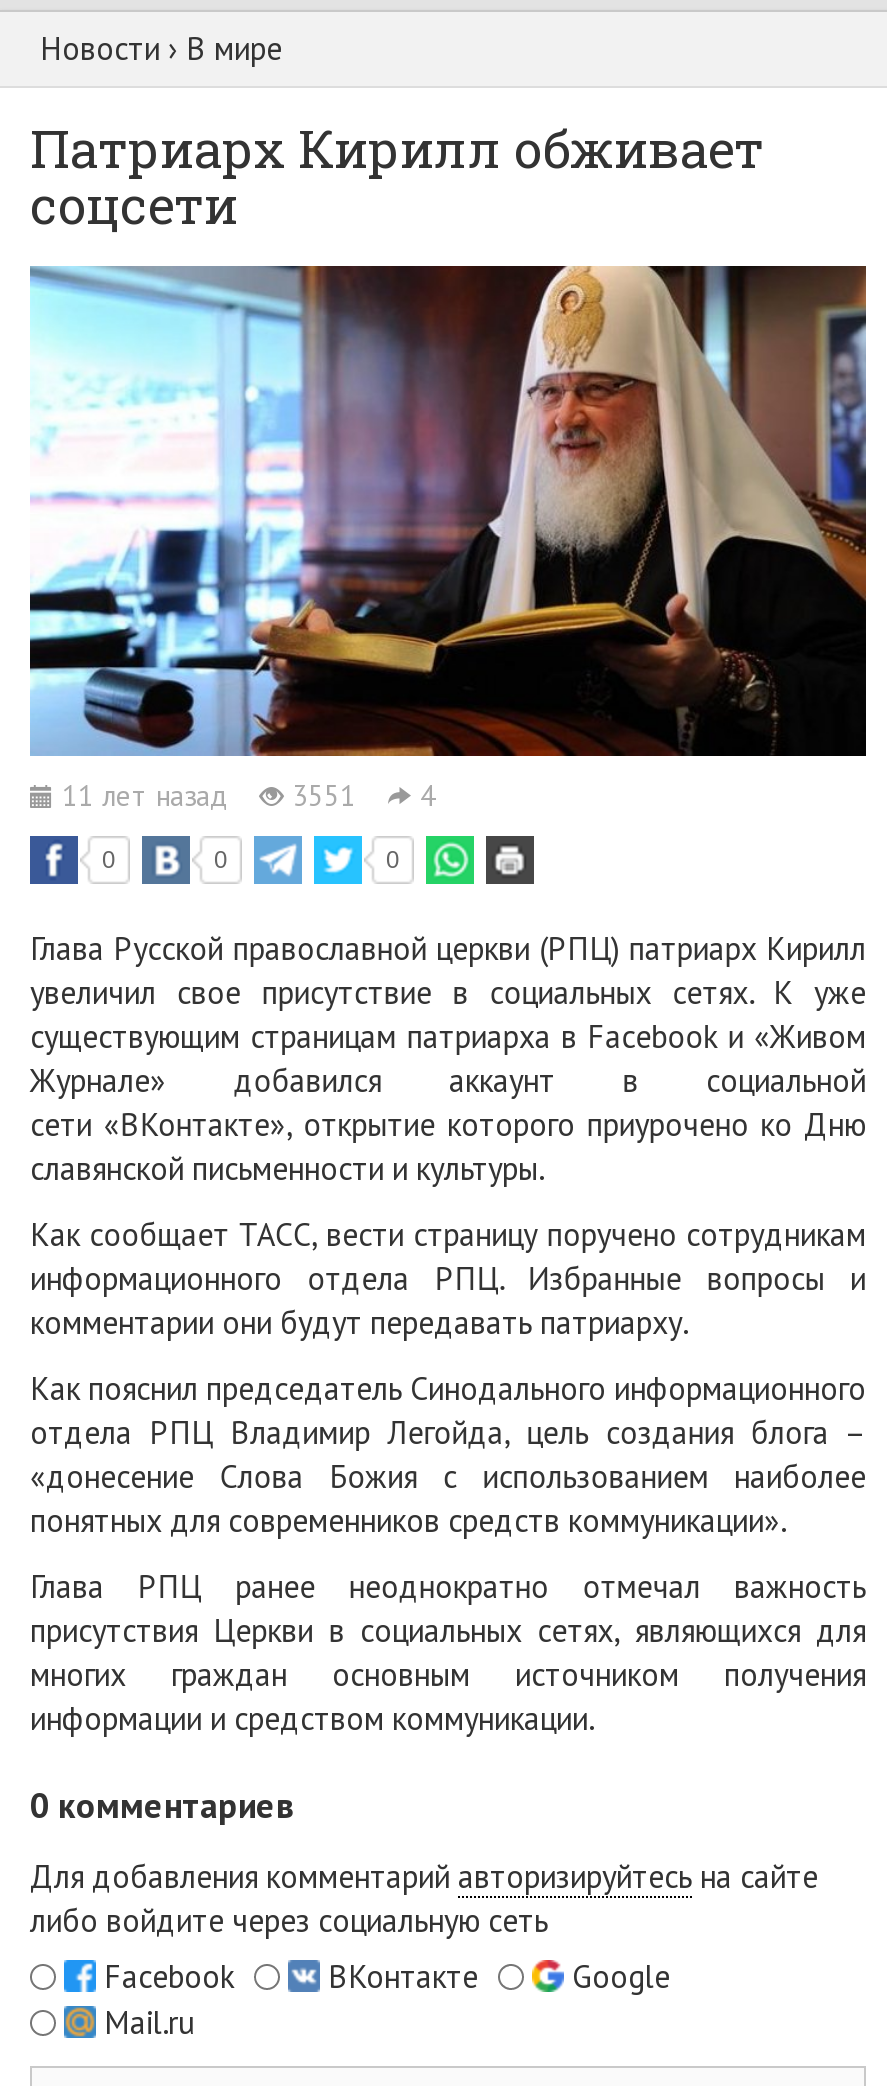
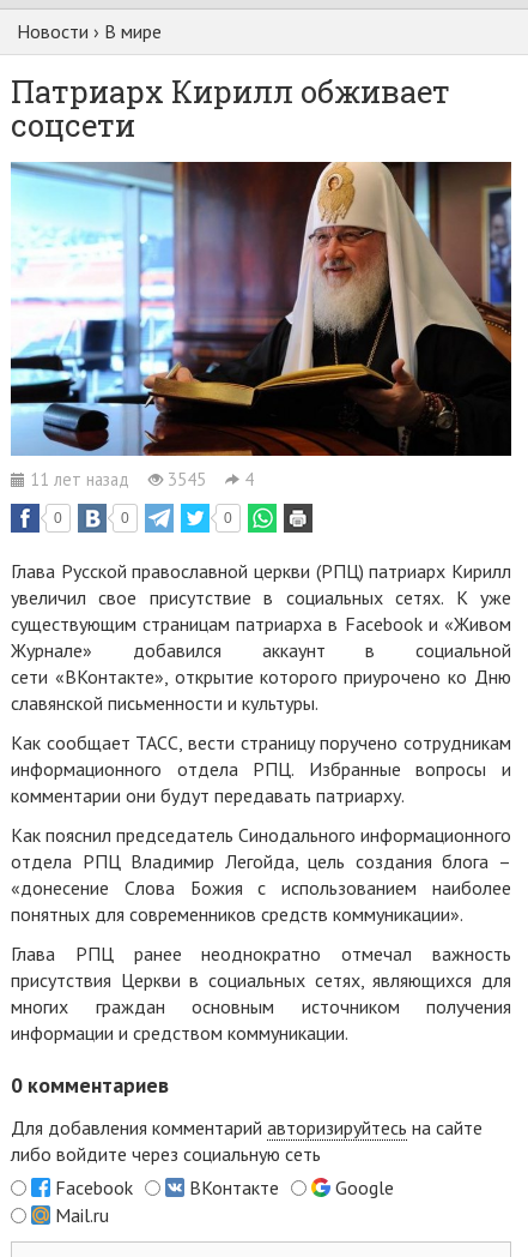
[54,777,436,815] 11 лет назад 3551 4 -> [25,468,254,491] 11 лет назад 3545 4

